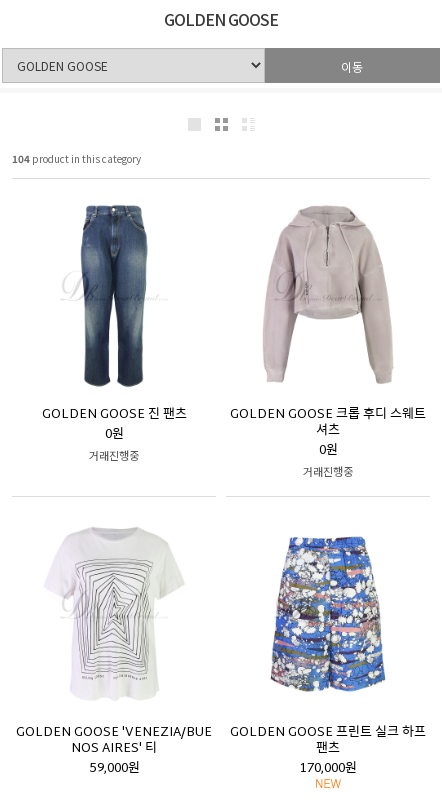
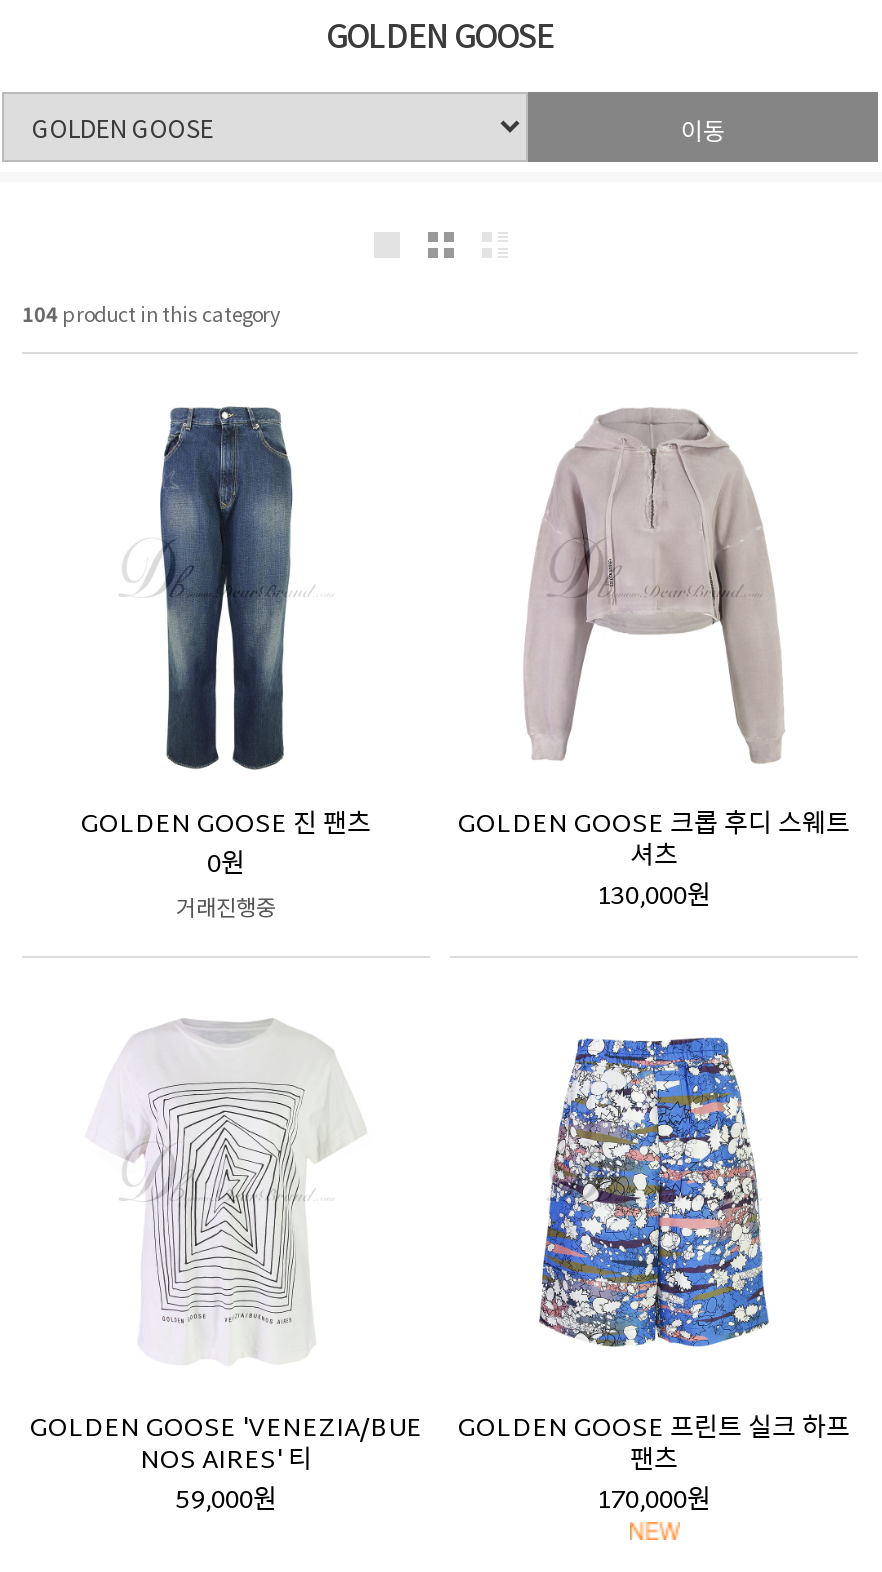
[303,439,353,479] 0원 | 거래진행중 -> [597,874,711,922] 130,000원

